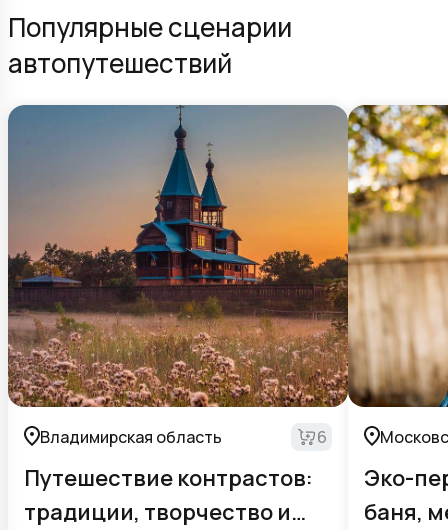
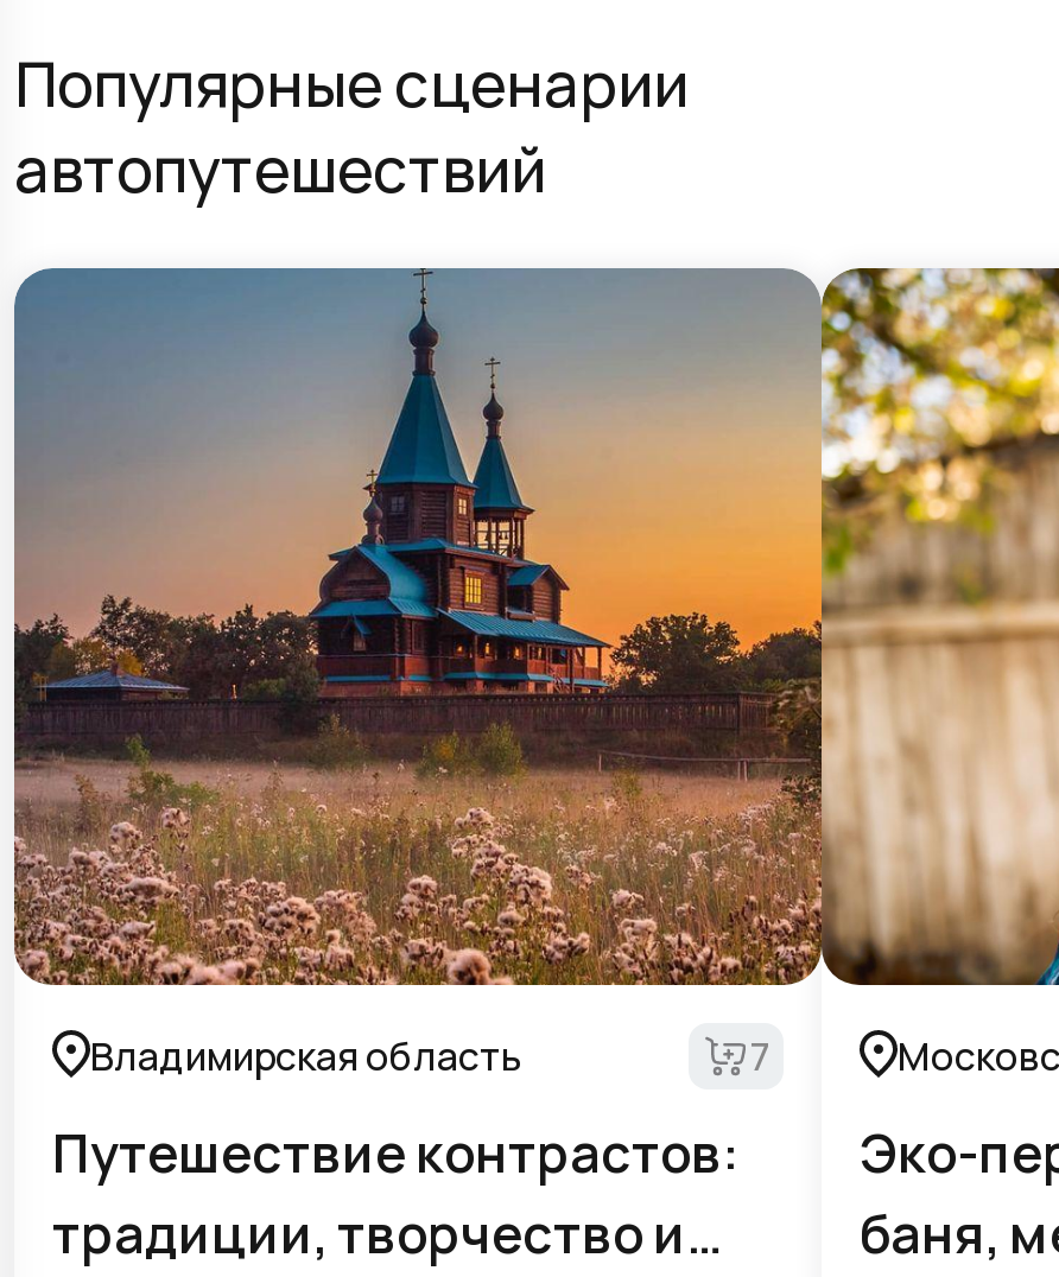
[317,426,327,448] 6 -> [750,1030,772,1082] 7

